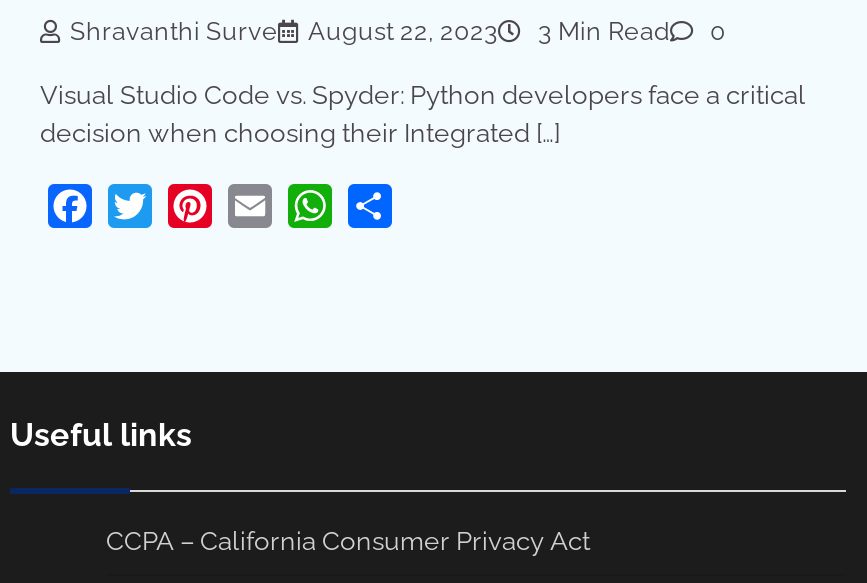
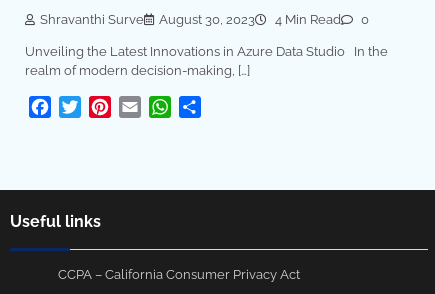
[308,16,498,46] August 22, 2023 -> [159,12,255,27] August 30, 2023
[532,16,670,46] 3 Min Read -> [272,12,341,27] 4 Min Read
[40,80,806,148] Visual Studio Code vs. Spyder: Python developers face a critical | decision when choosing their Integrated […] -> [25,44,388,78] Unveiling the Latest Innovations in Azure Data Studio In the | realm of modern decision-making, […]

